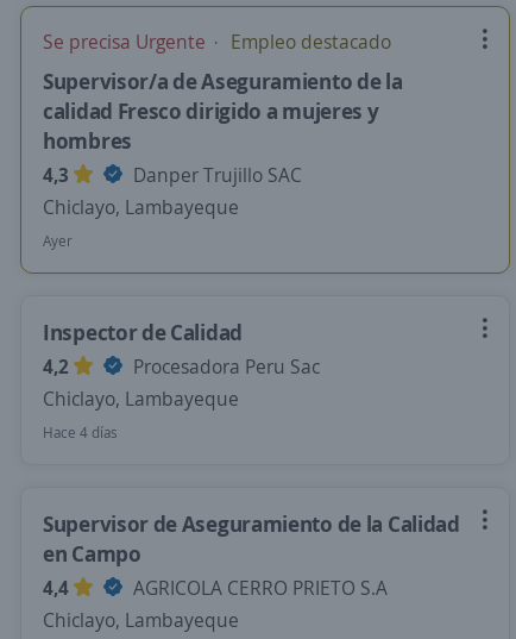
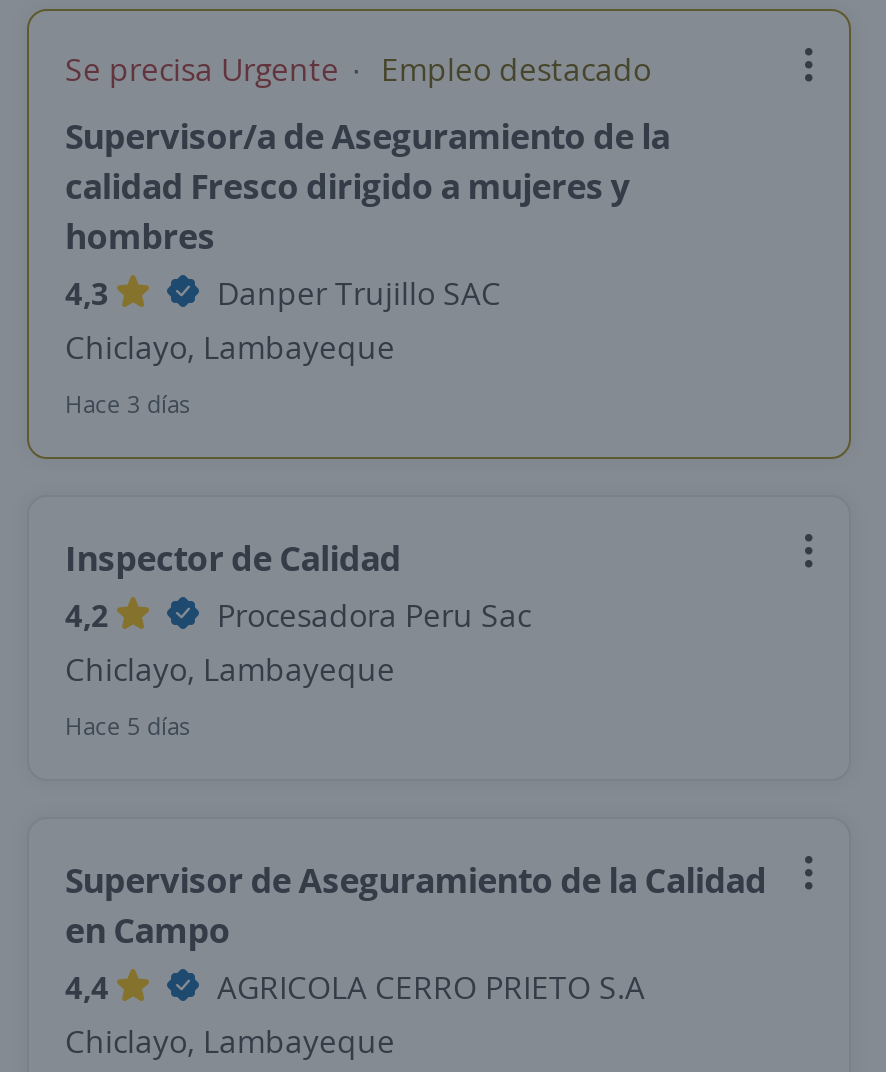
[43,231,73,251] Ayer -> [65,387,191,421] Hace 3 días
[43,422,118,443] Hace 4 días -> [65,709,191,743] Hace 5 días

